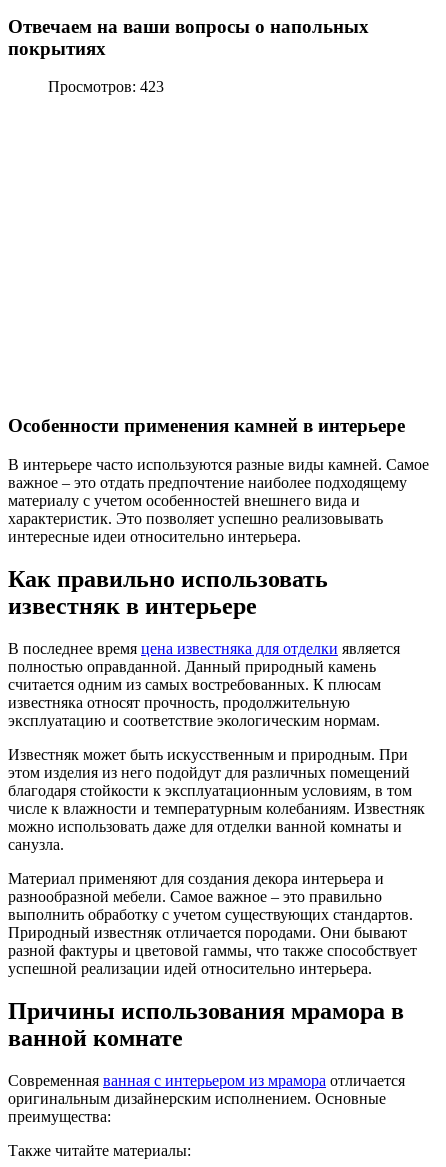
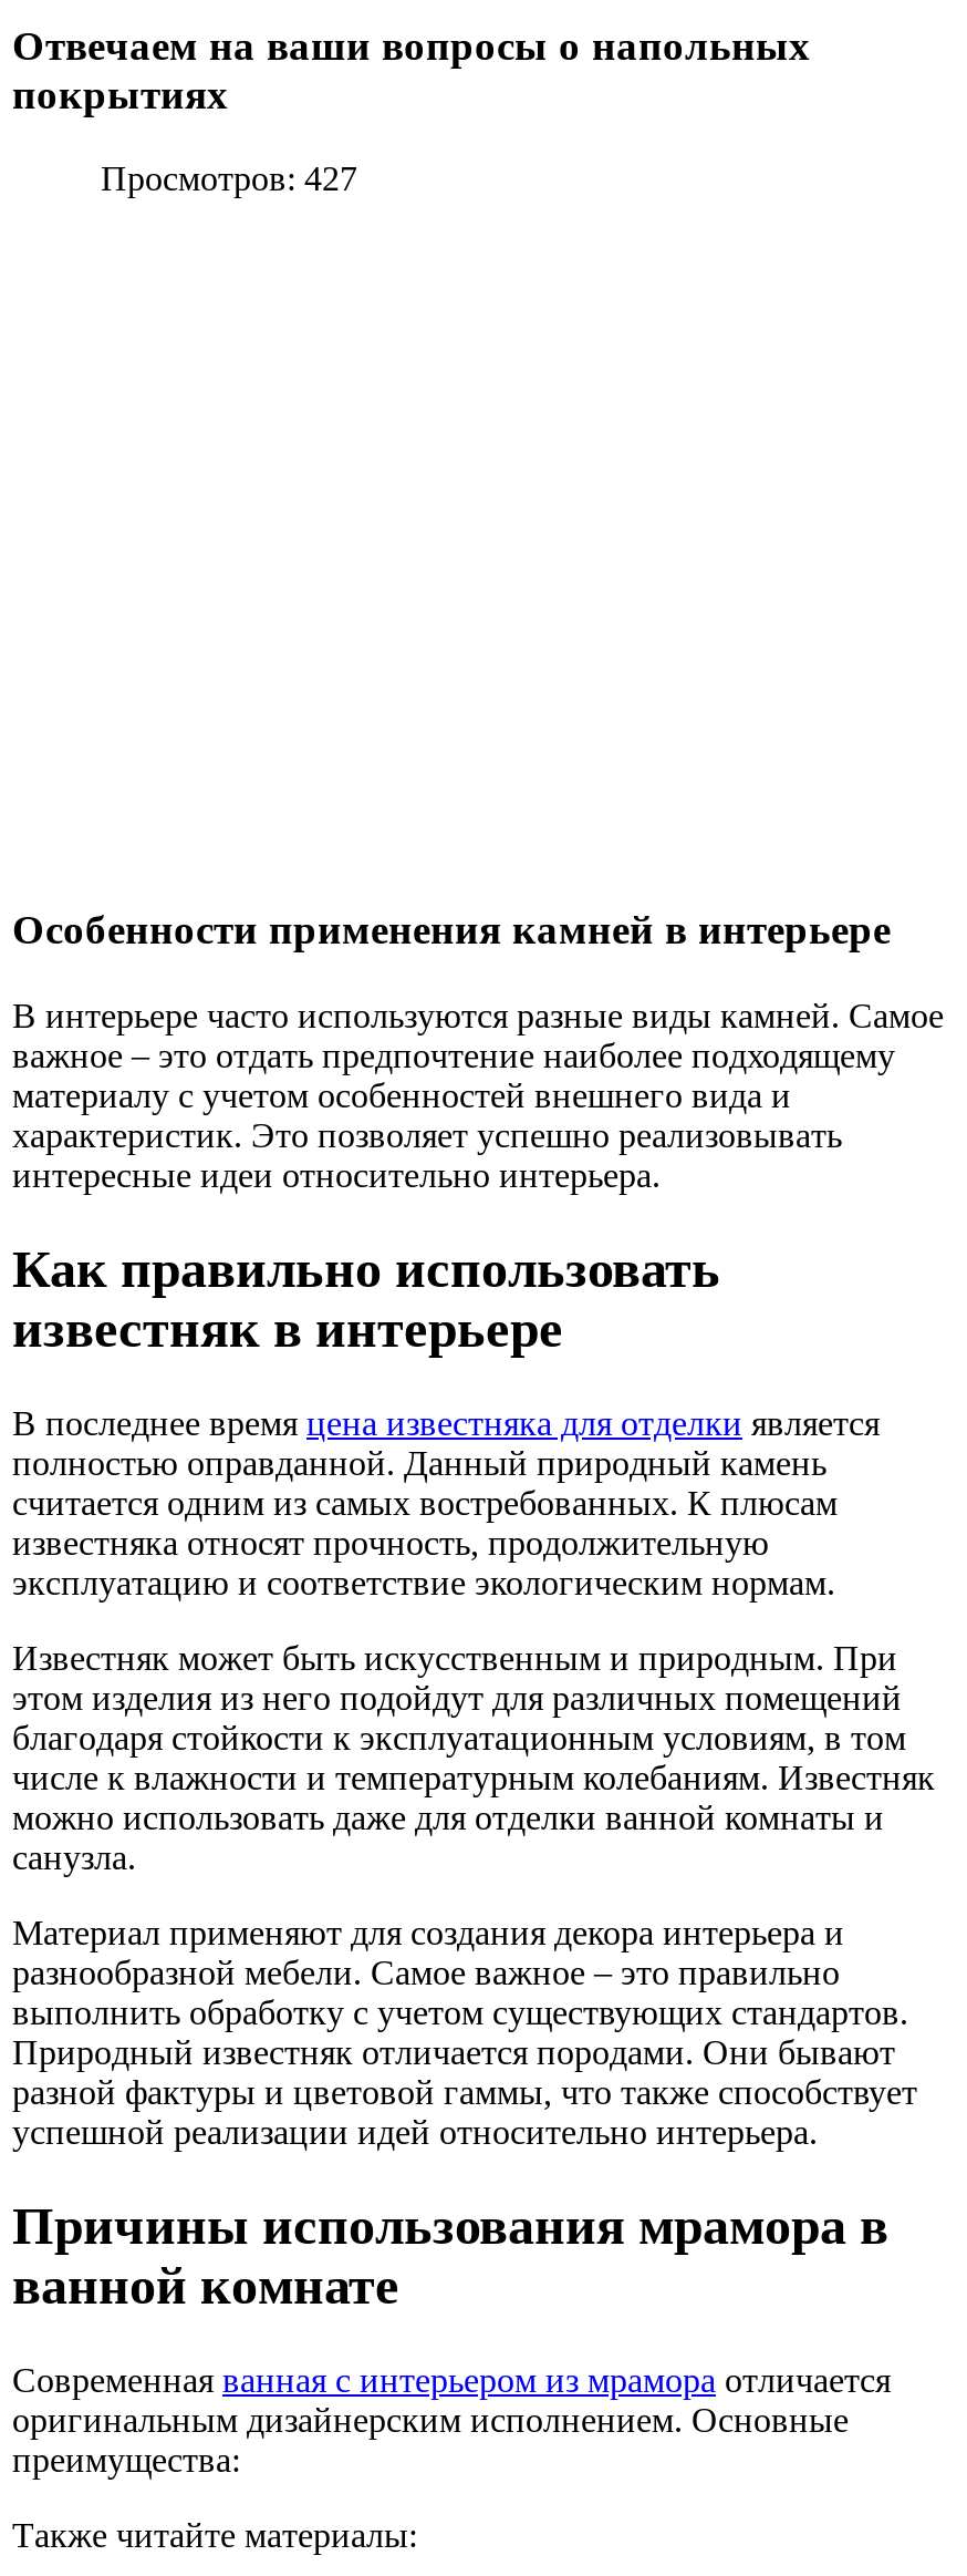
[48,78,164,95] Просмотров: 423 -> [101,160,357,198] Просмотров: 427

